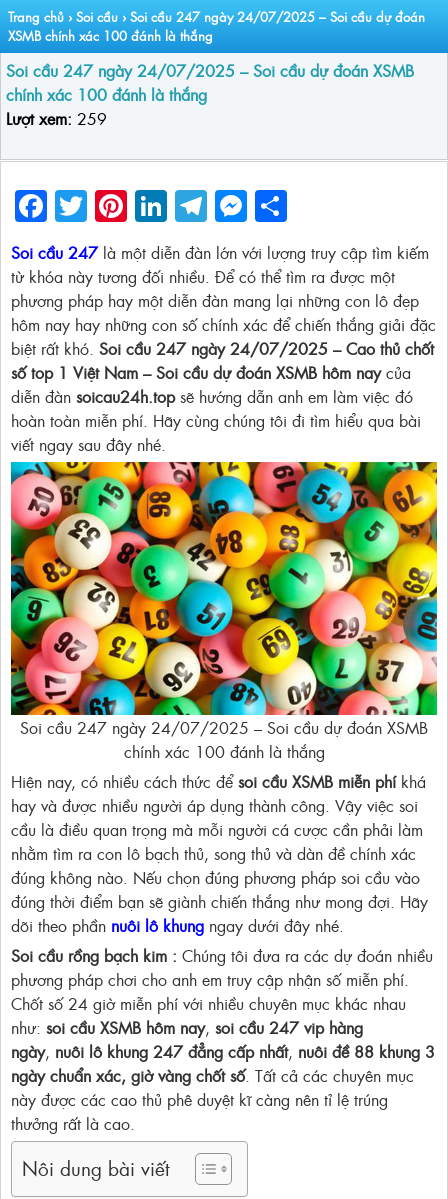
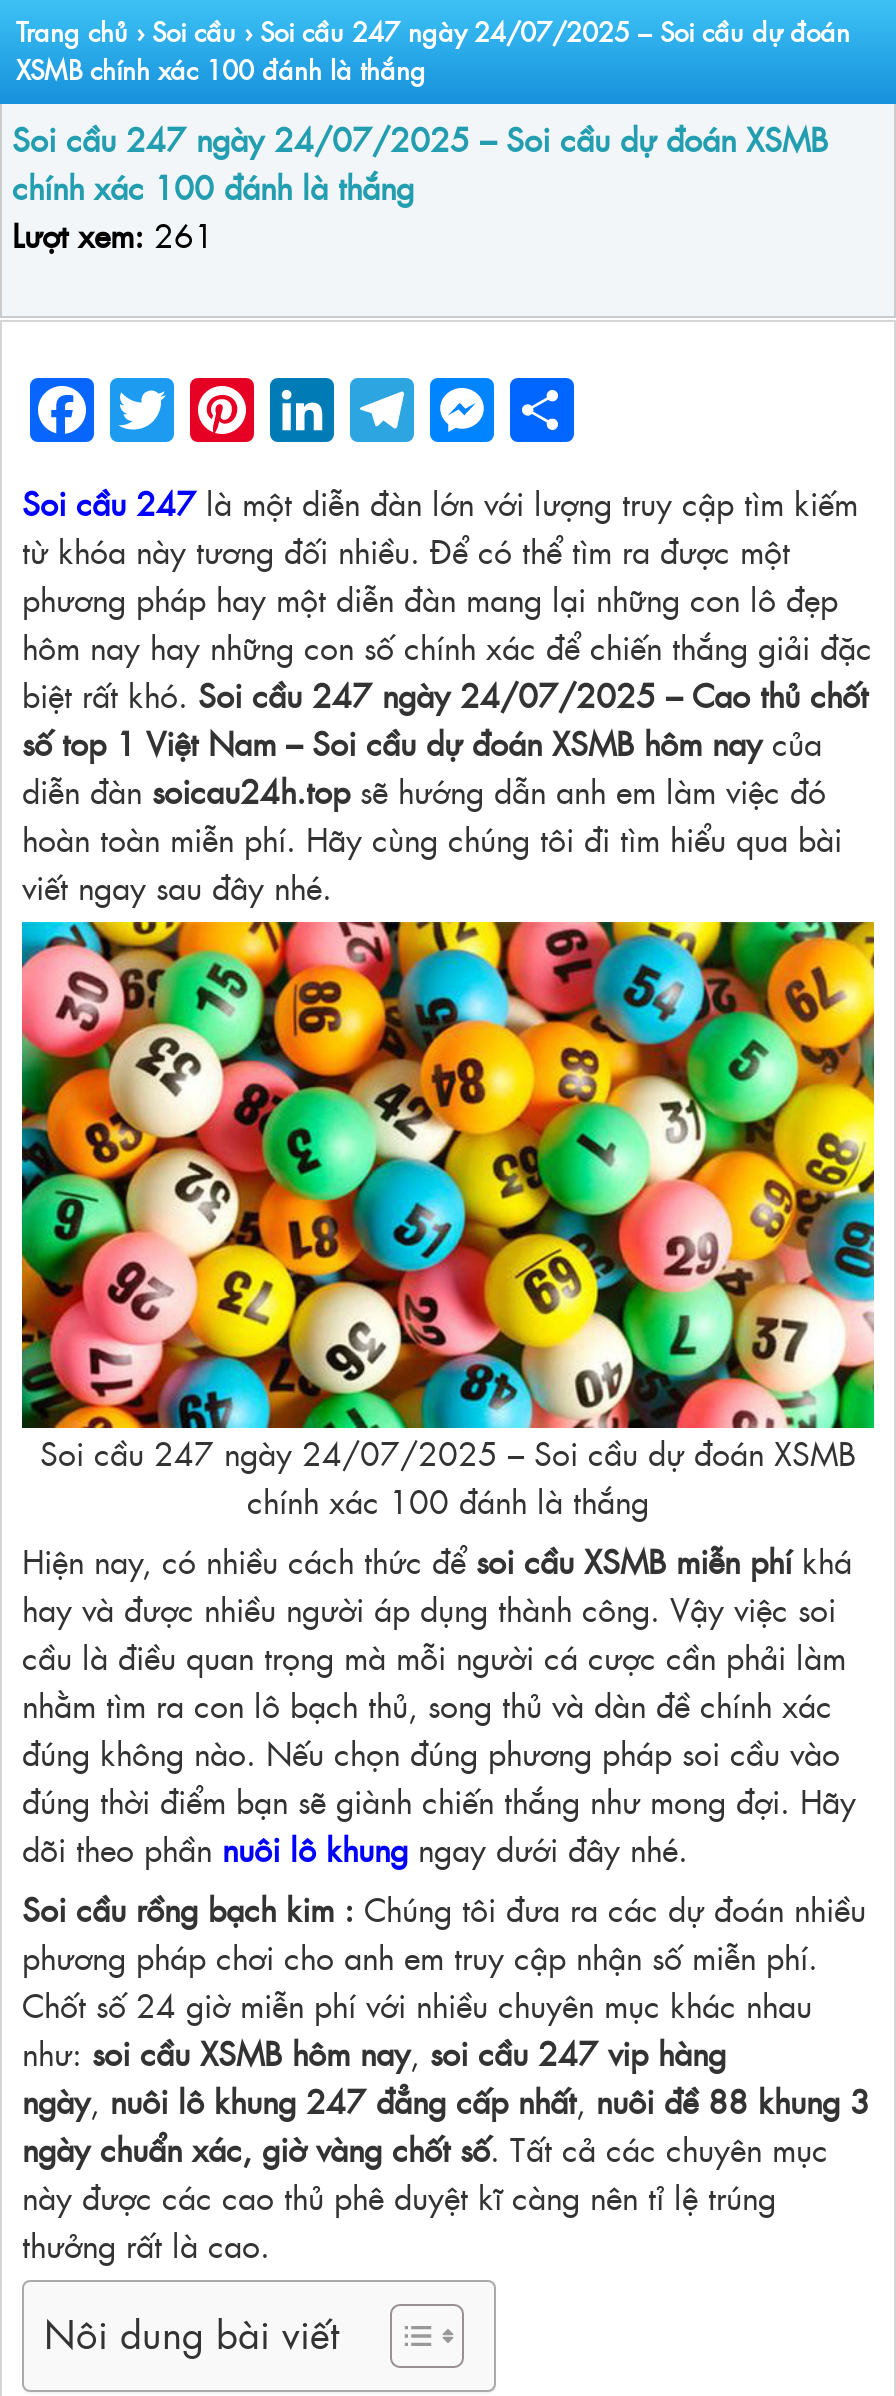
[6,106,107,130] Lượt xem: 259 -> [12,210,214,258] Lượt xem: 261

